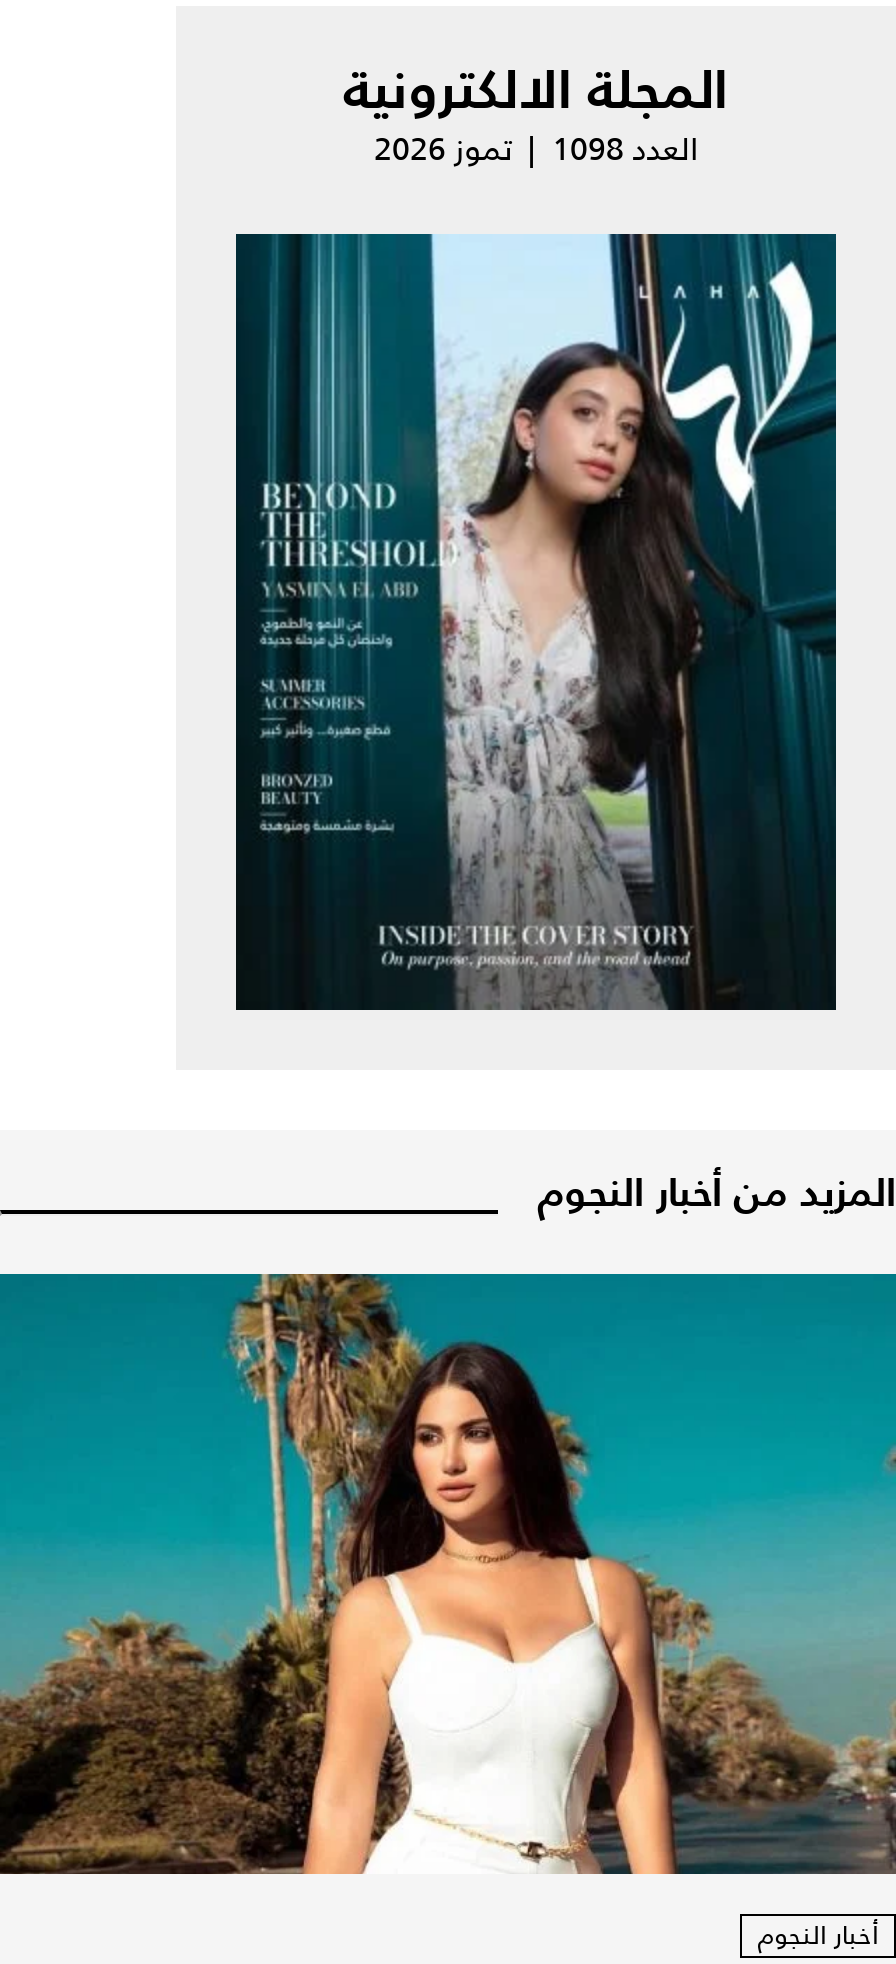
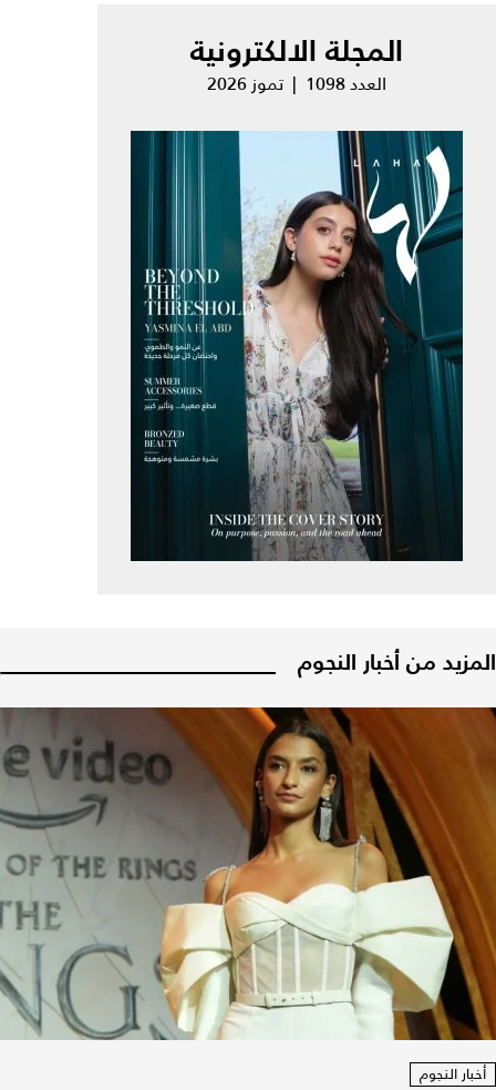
[6,1272,890,1876] [image] -> [3,706,493,1041] [image]

